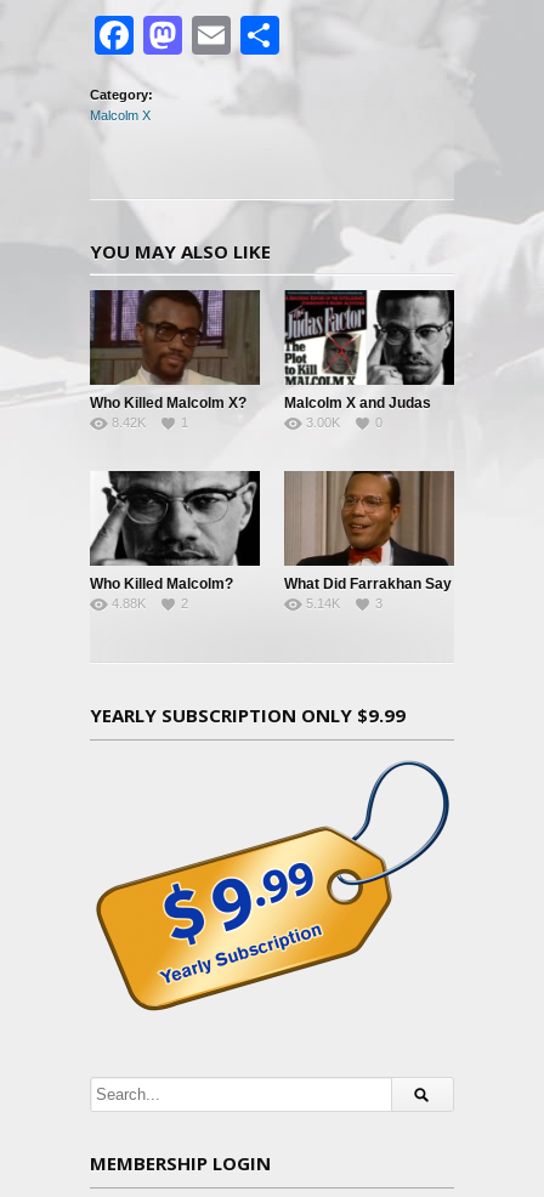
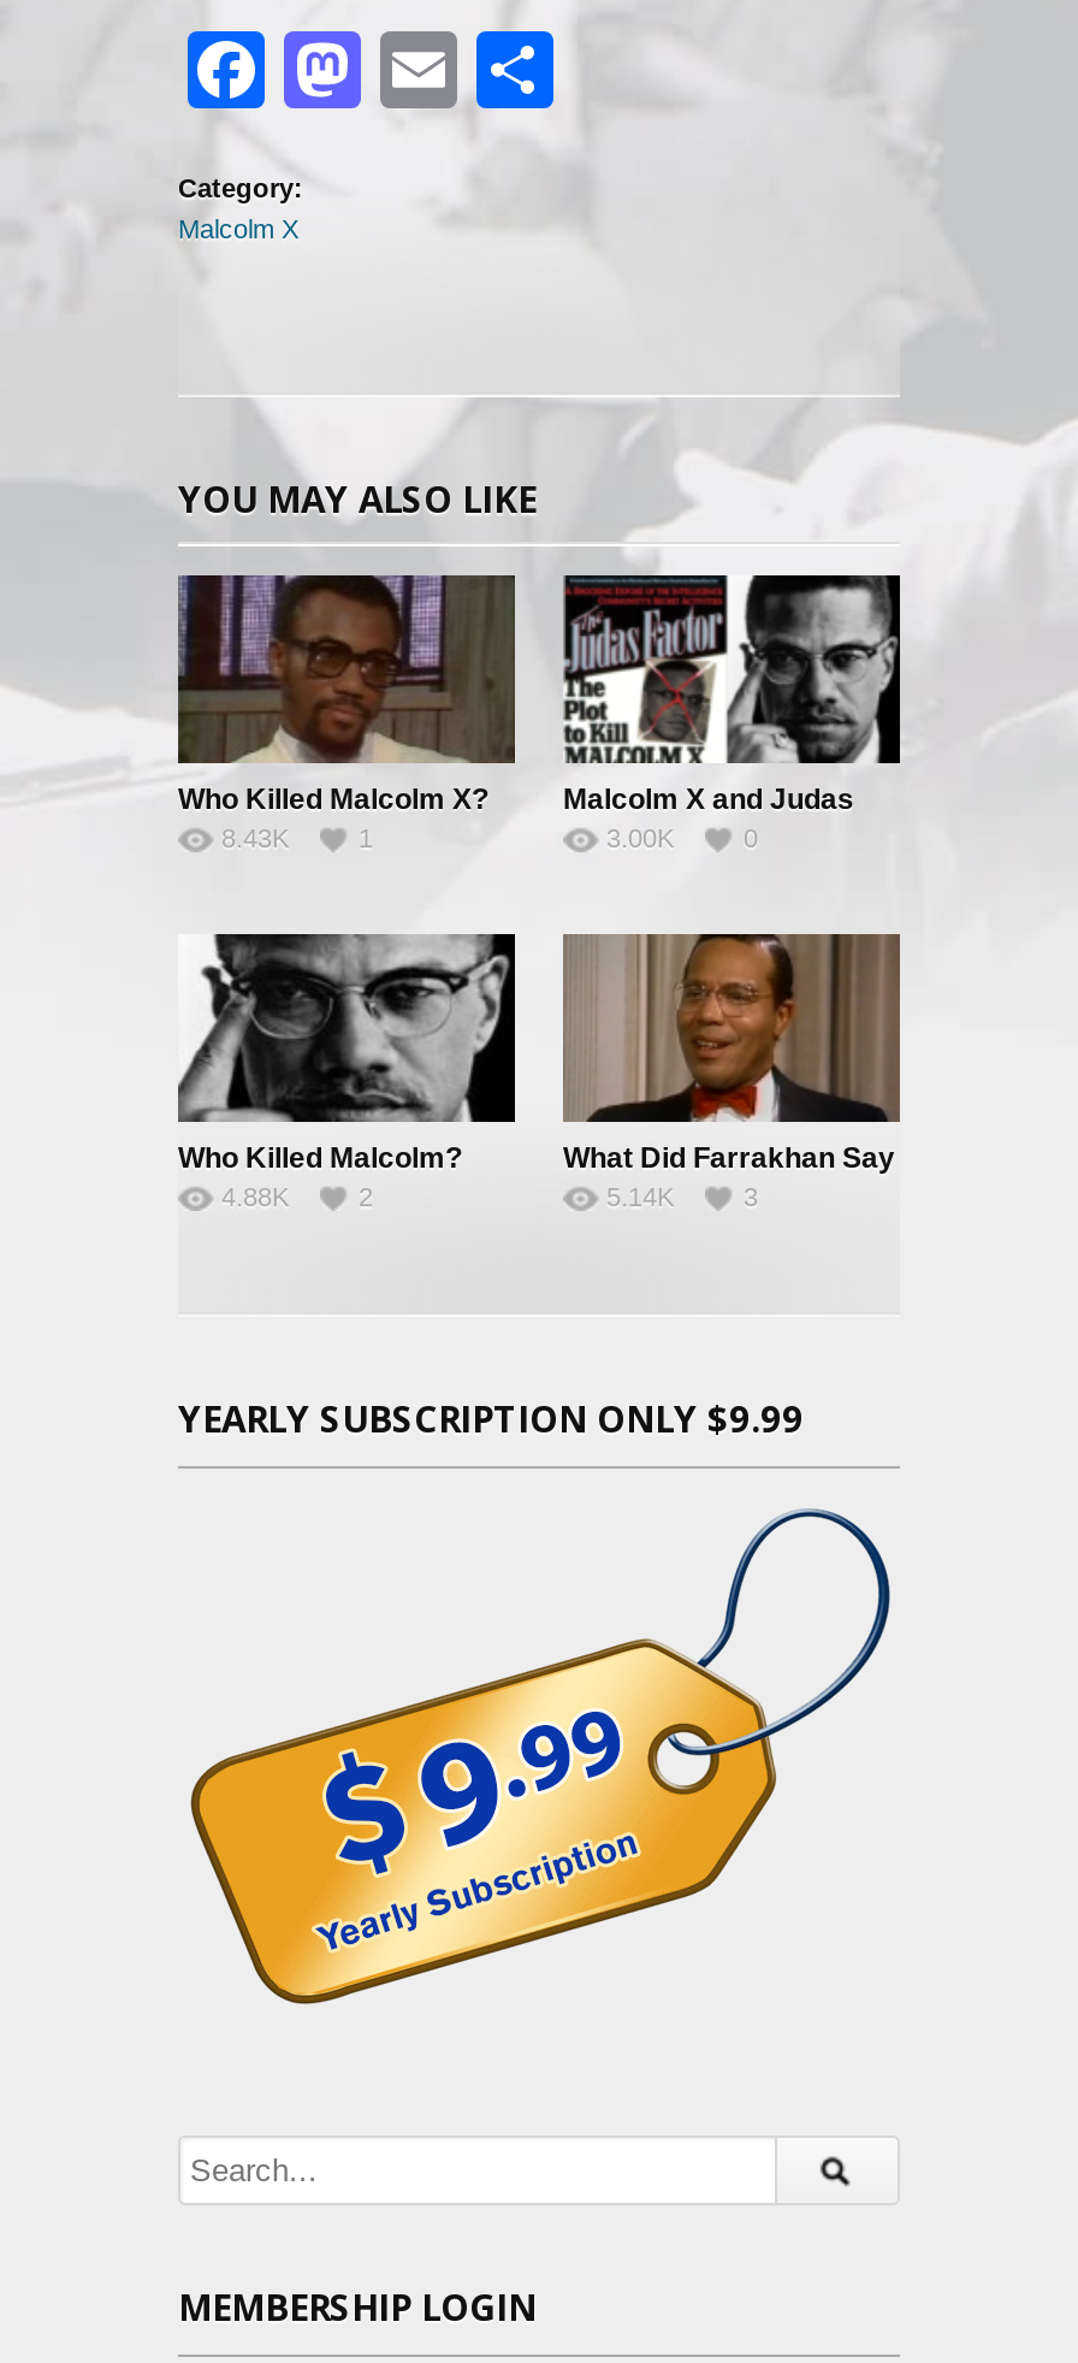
[112,415,146,430] 8.42K -> [221,823,289,852] 8.43K

